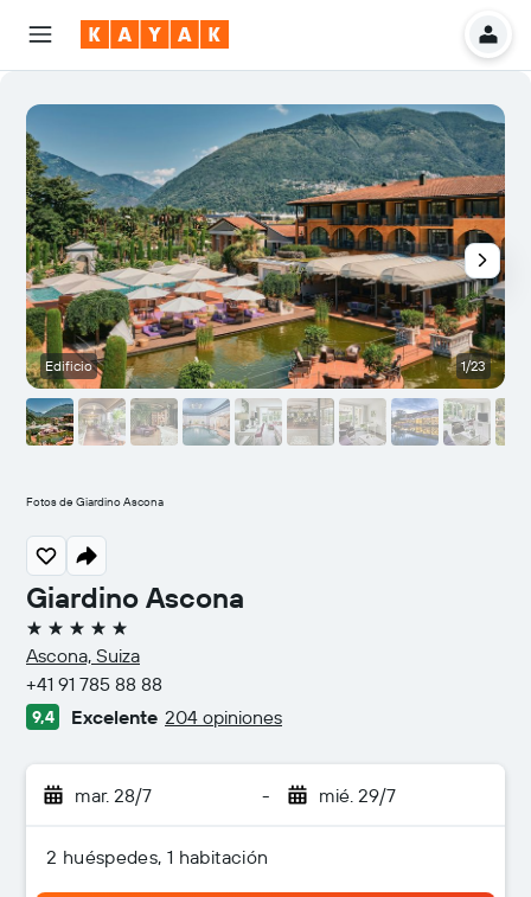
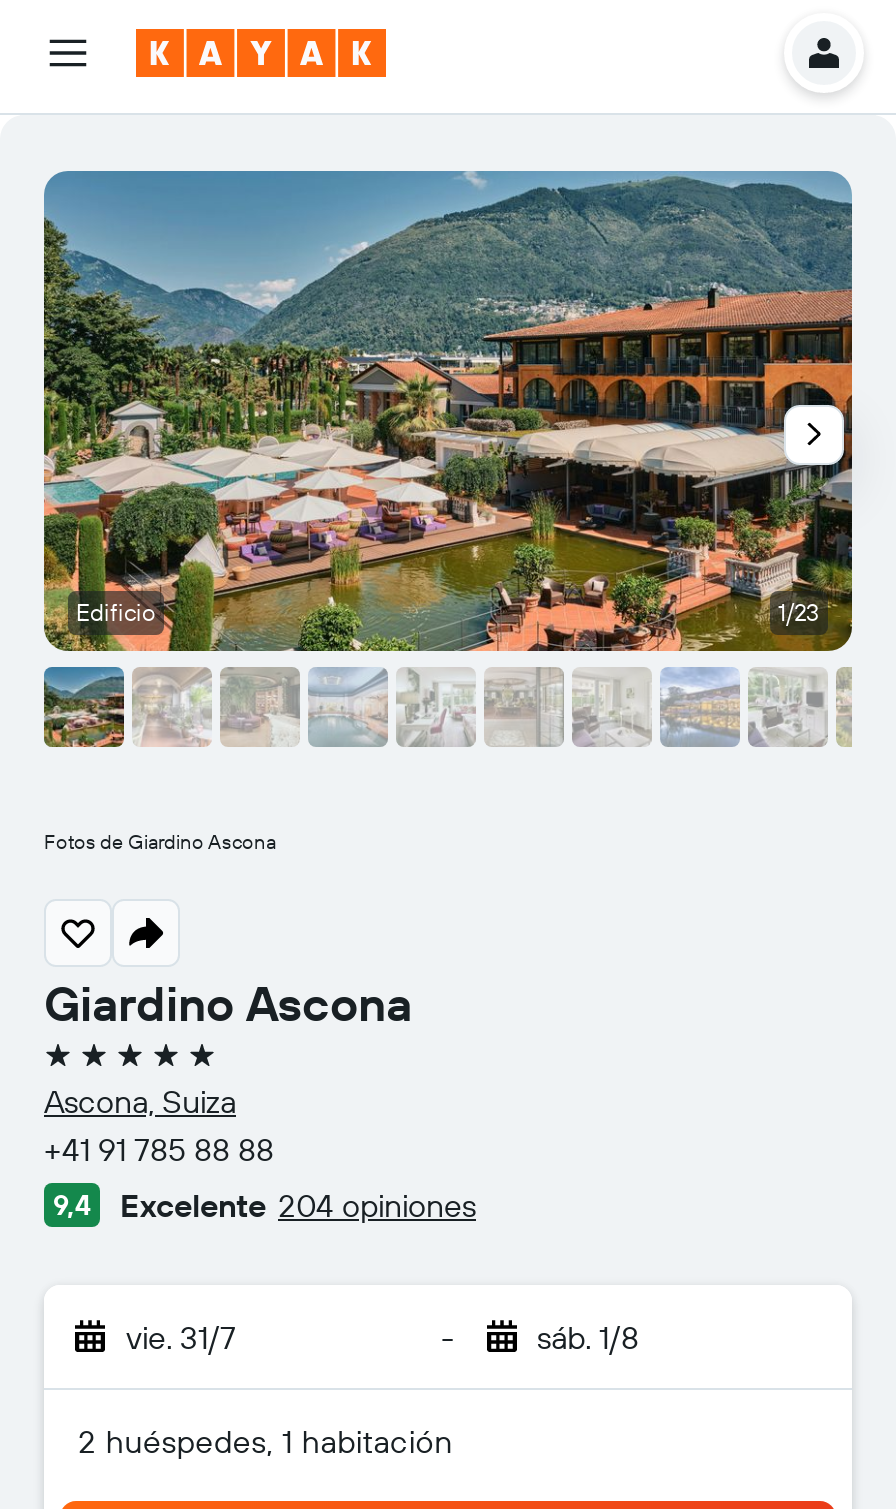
[75,783,152,807] mar. 28/7 -> [126,1317,236,1357] vie. 31/7
[318,783,395,807] mié. 29/7 -> [537,1317,639,1357] sáb. 1/8

